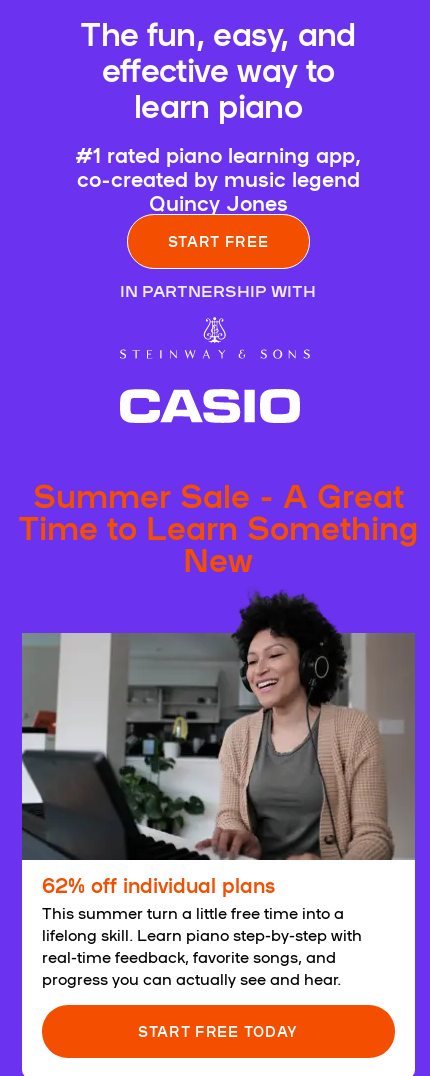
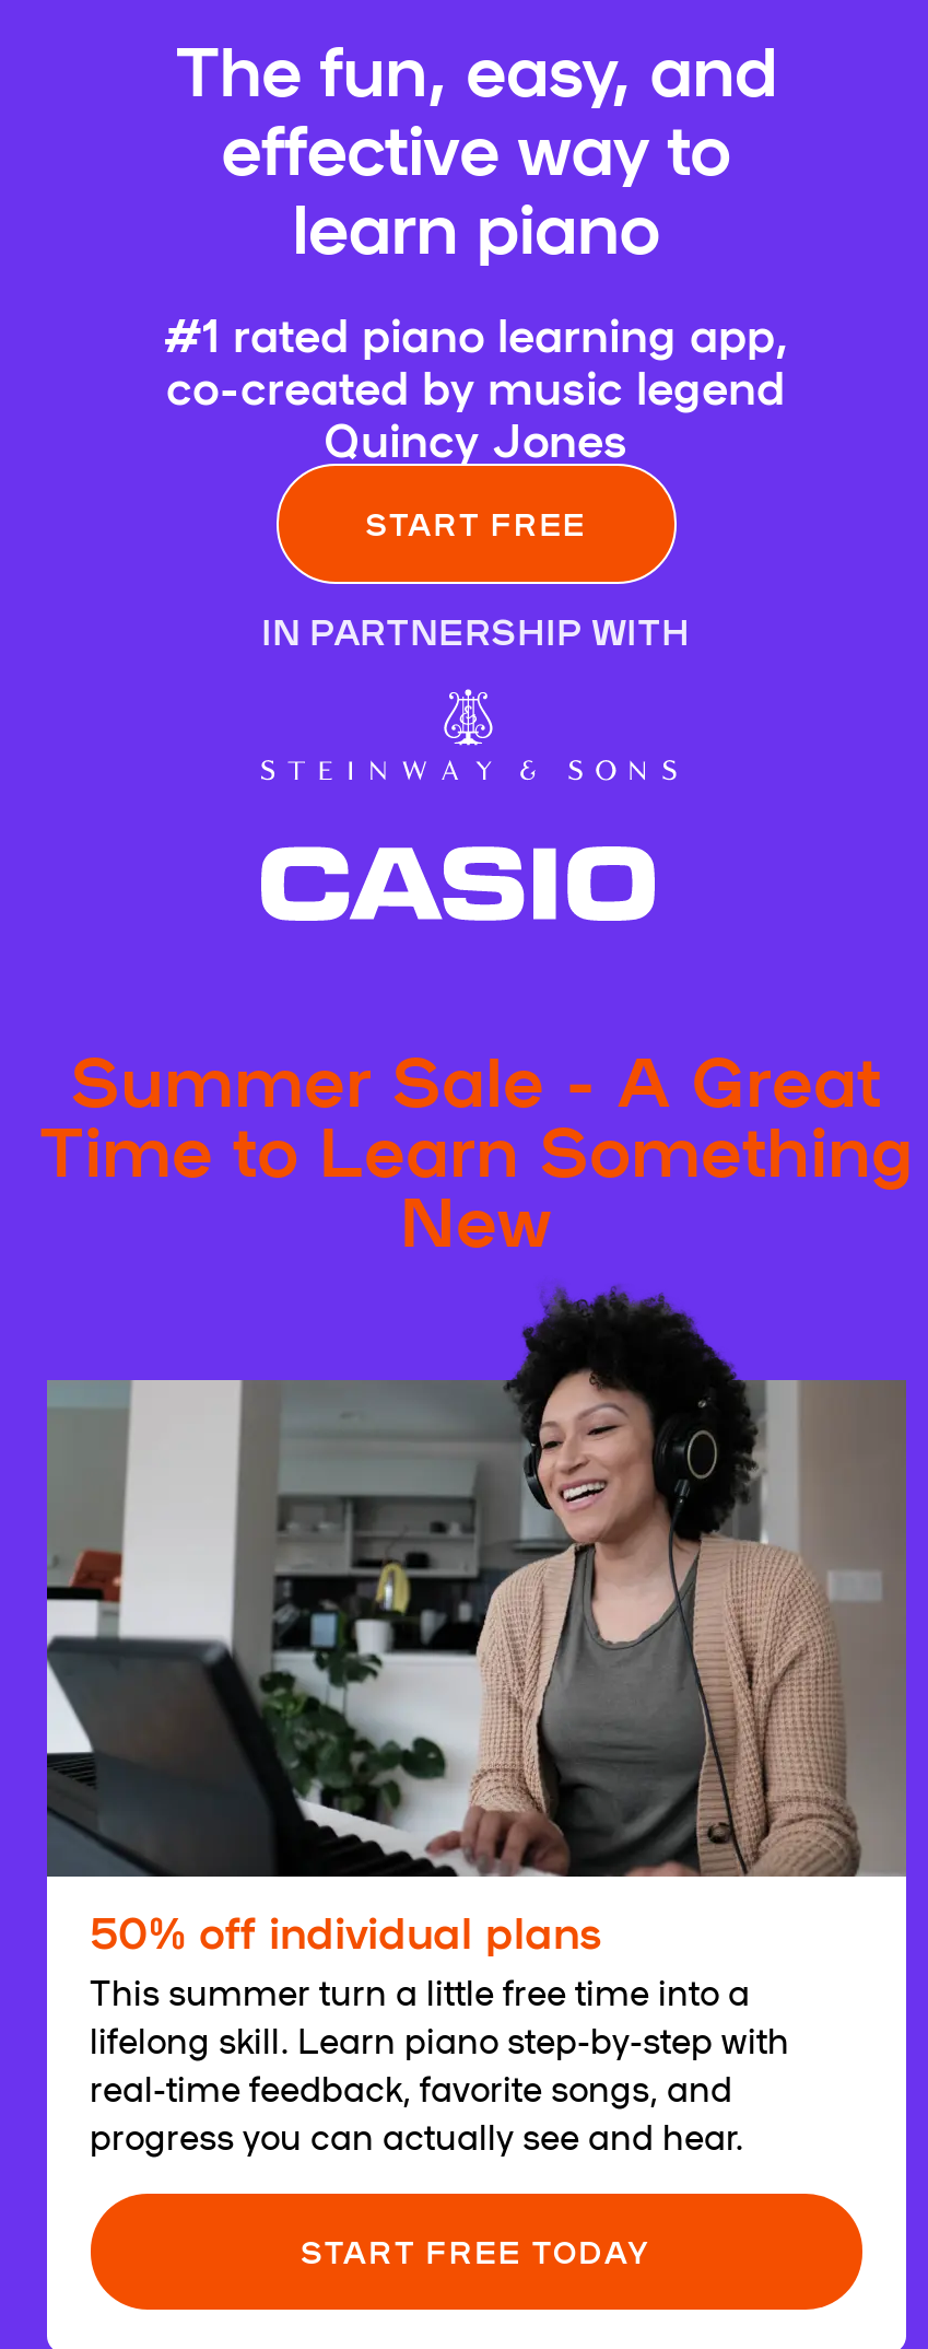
[41,869,274,897] 62% off individual plans -> [90,1897,601,1959] 50% off individual plans

